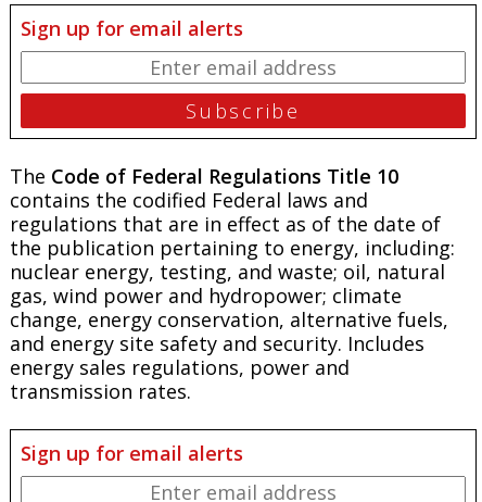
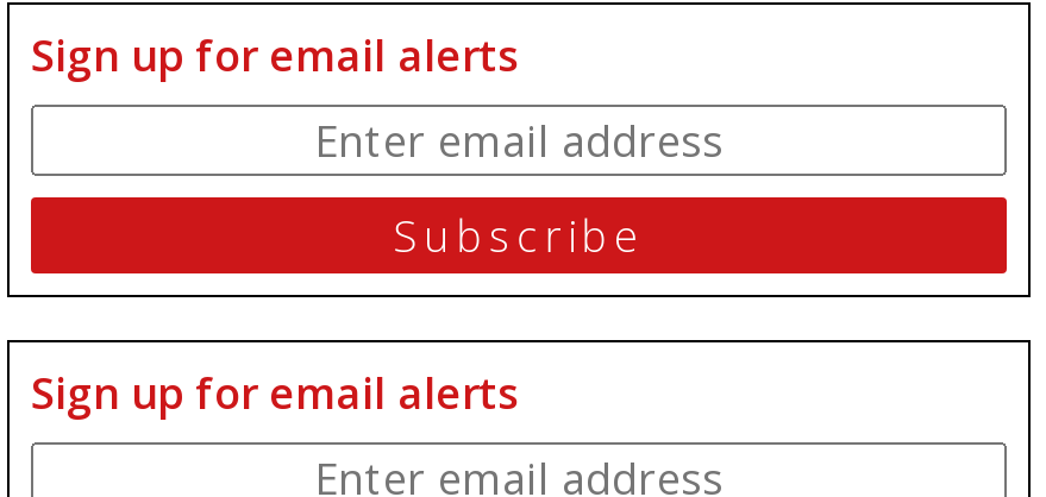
[10,163,455,404] The Code of Federal Regulations Title 10 | contains the codified Federal laws and | regulations that are in effect as of the date of | the publication pertaining to energy, including: | nuclear energy, testing, and waste; oil, natural | gas, wind power and hydropower; climate | change, energy conservation, alternative fuels, | and energy site safety and security. Includes | energy sales regulations, power and | transmission rates. -> none

